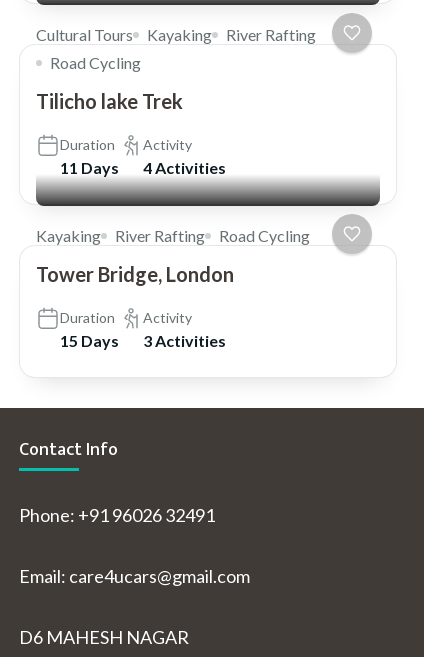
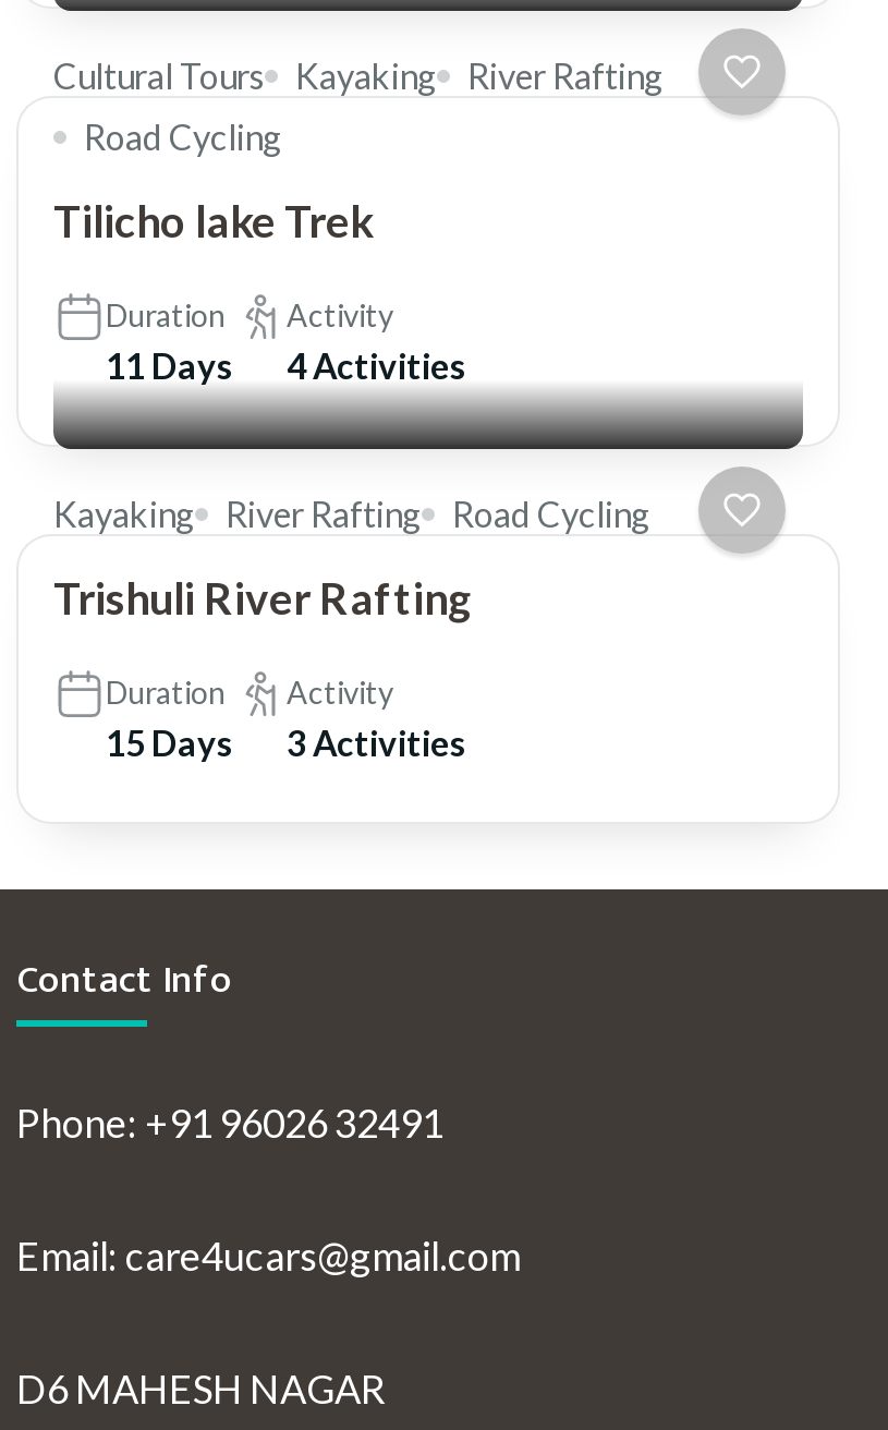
[36,262,234,286] Tower Bridge, London -> [53,572,474,624] Trishuli River Rafting

